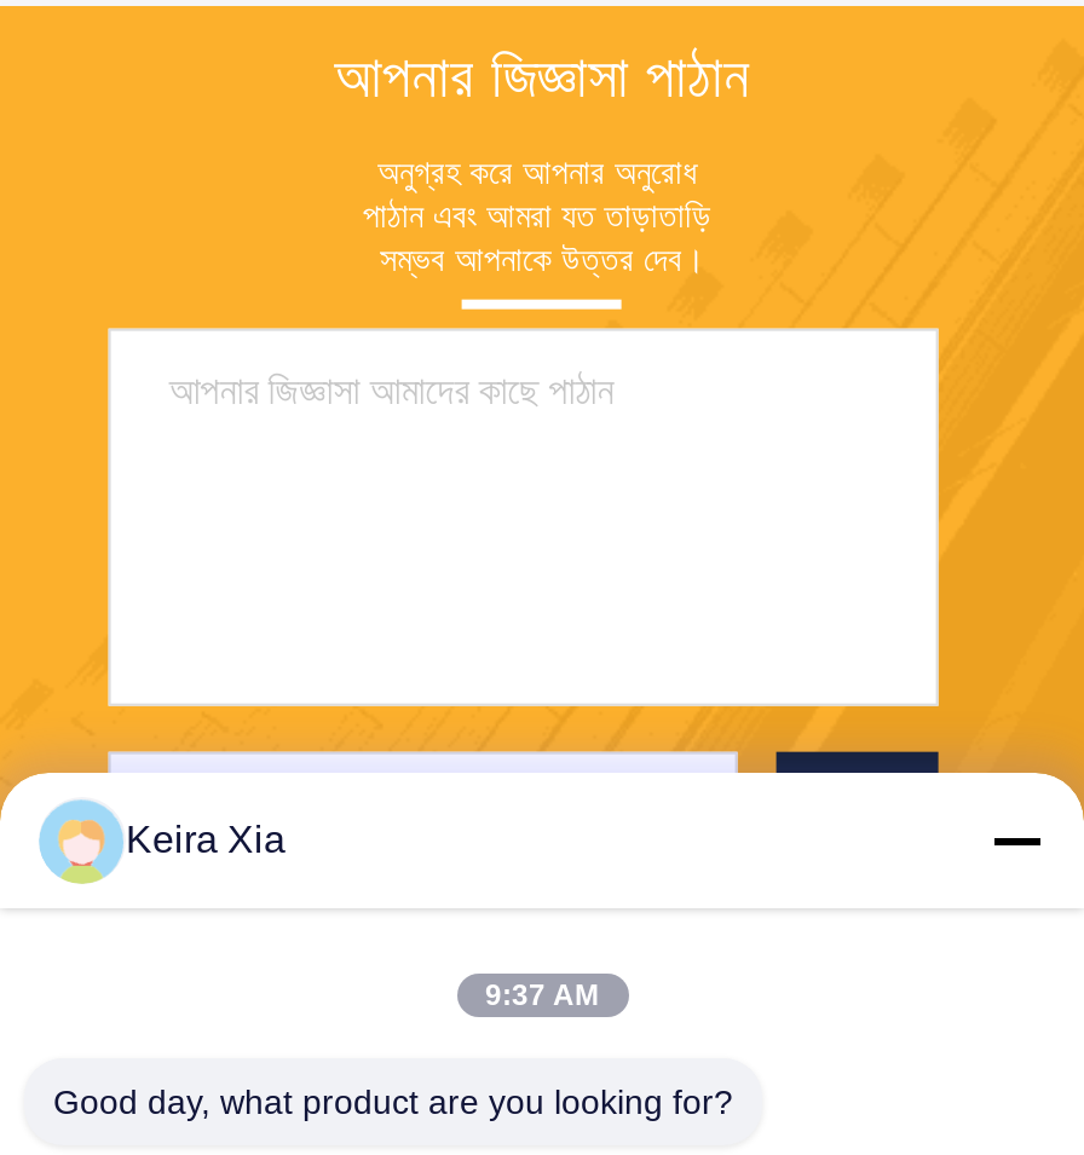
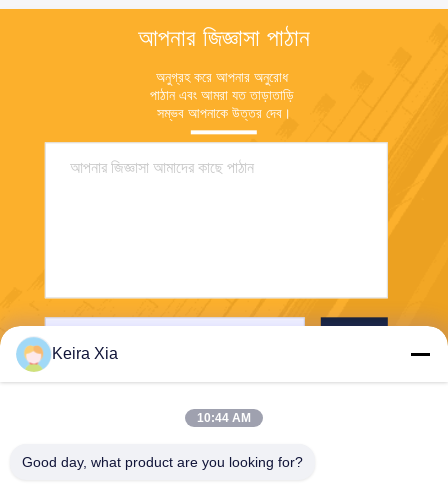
[485,978,599,1012] 9:37 AM -> [197,411,251,425] 10:44 AM

